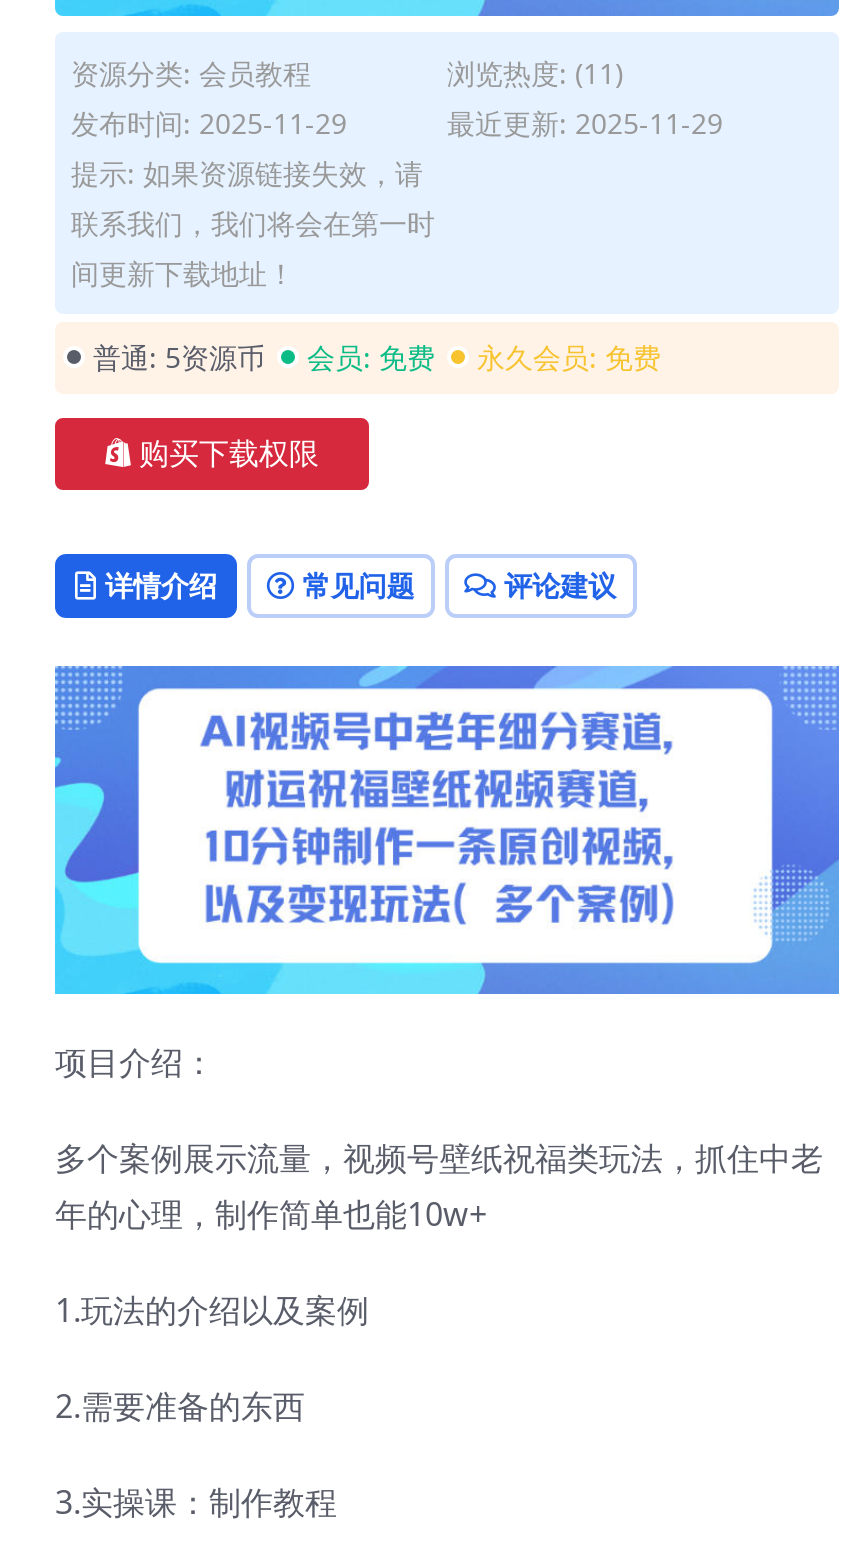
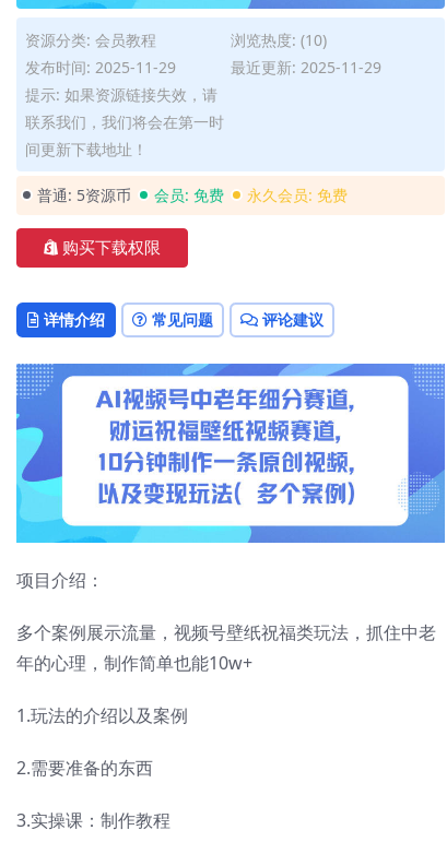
[447,53,623,91] 浏览热度: (11) -> [231,29,327,50] 浏览热度: (10)

